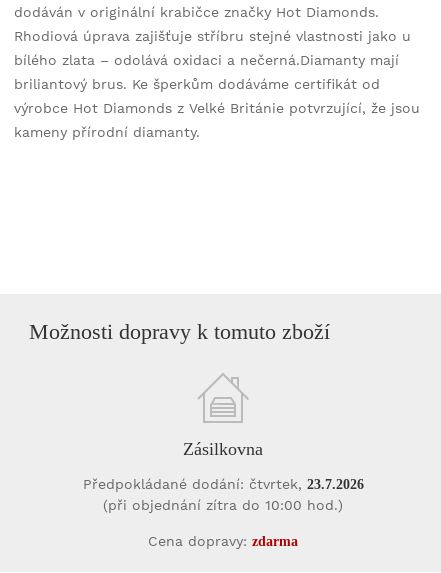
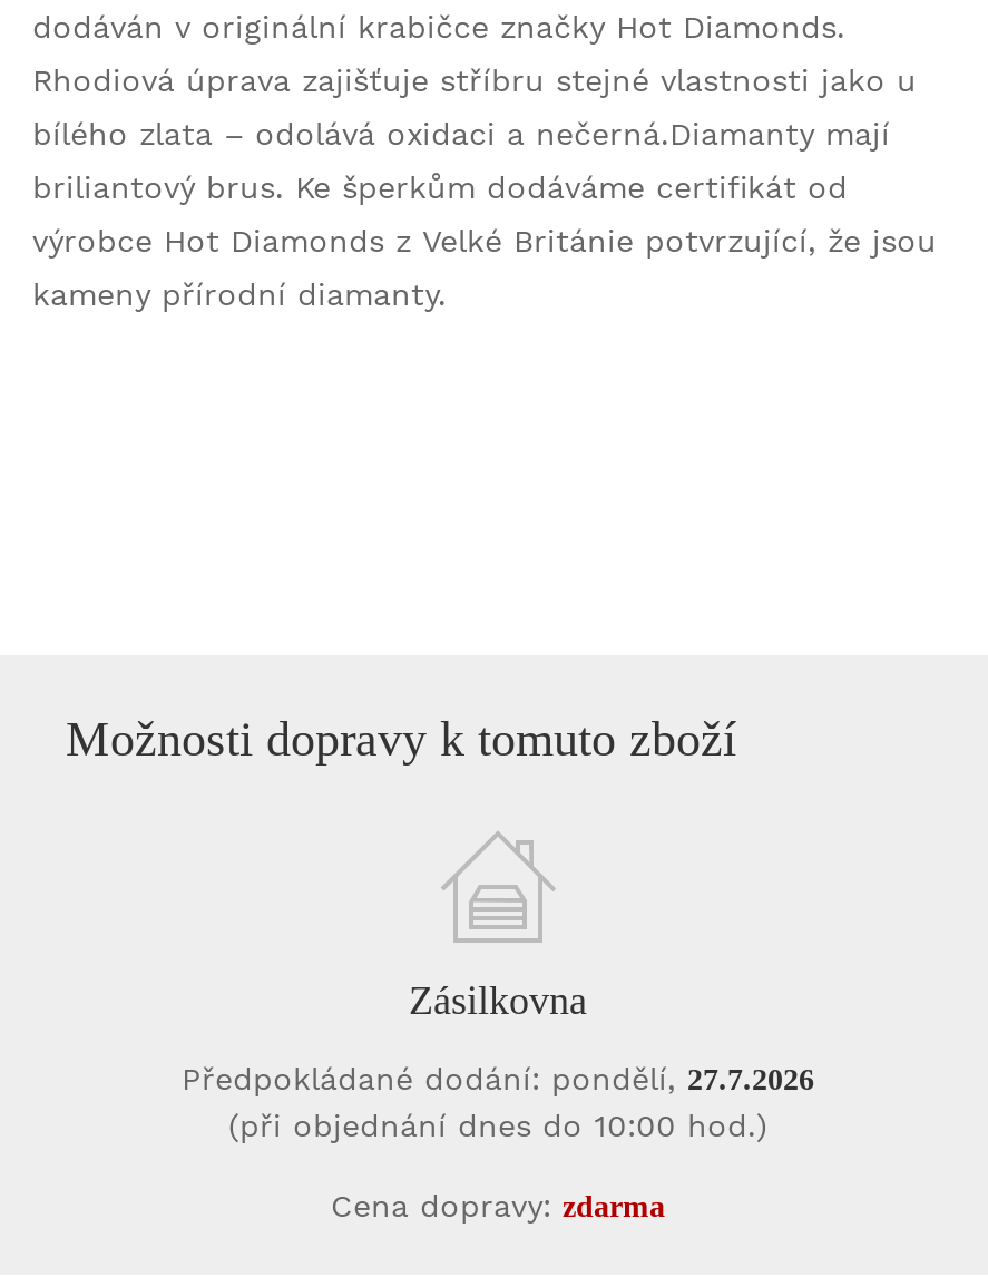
[82,476,363,492] Předpokládané dodání: čtvrtek, 23.7.2026 -> [182,1061,814,1097] Předpokládané dodání: pondělí, 27.7.2026
[103,497,343,513] (při objednání zítra do 10:00 hod.) -> [228,1108,767,1144] (při objednání dnes do 10:00 hod.)

